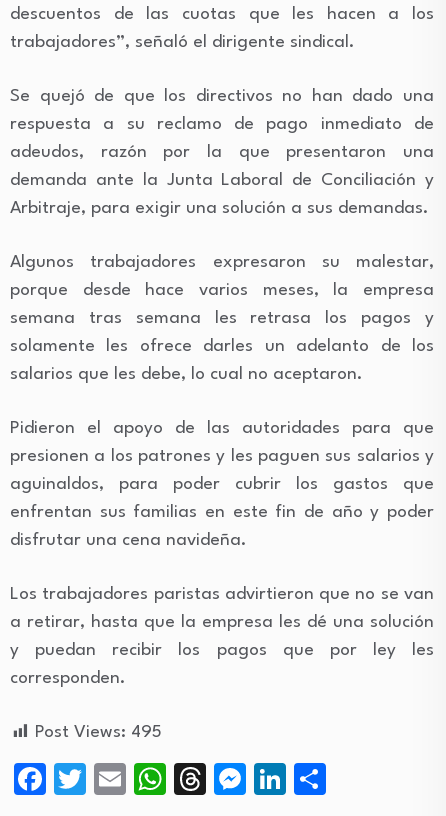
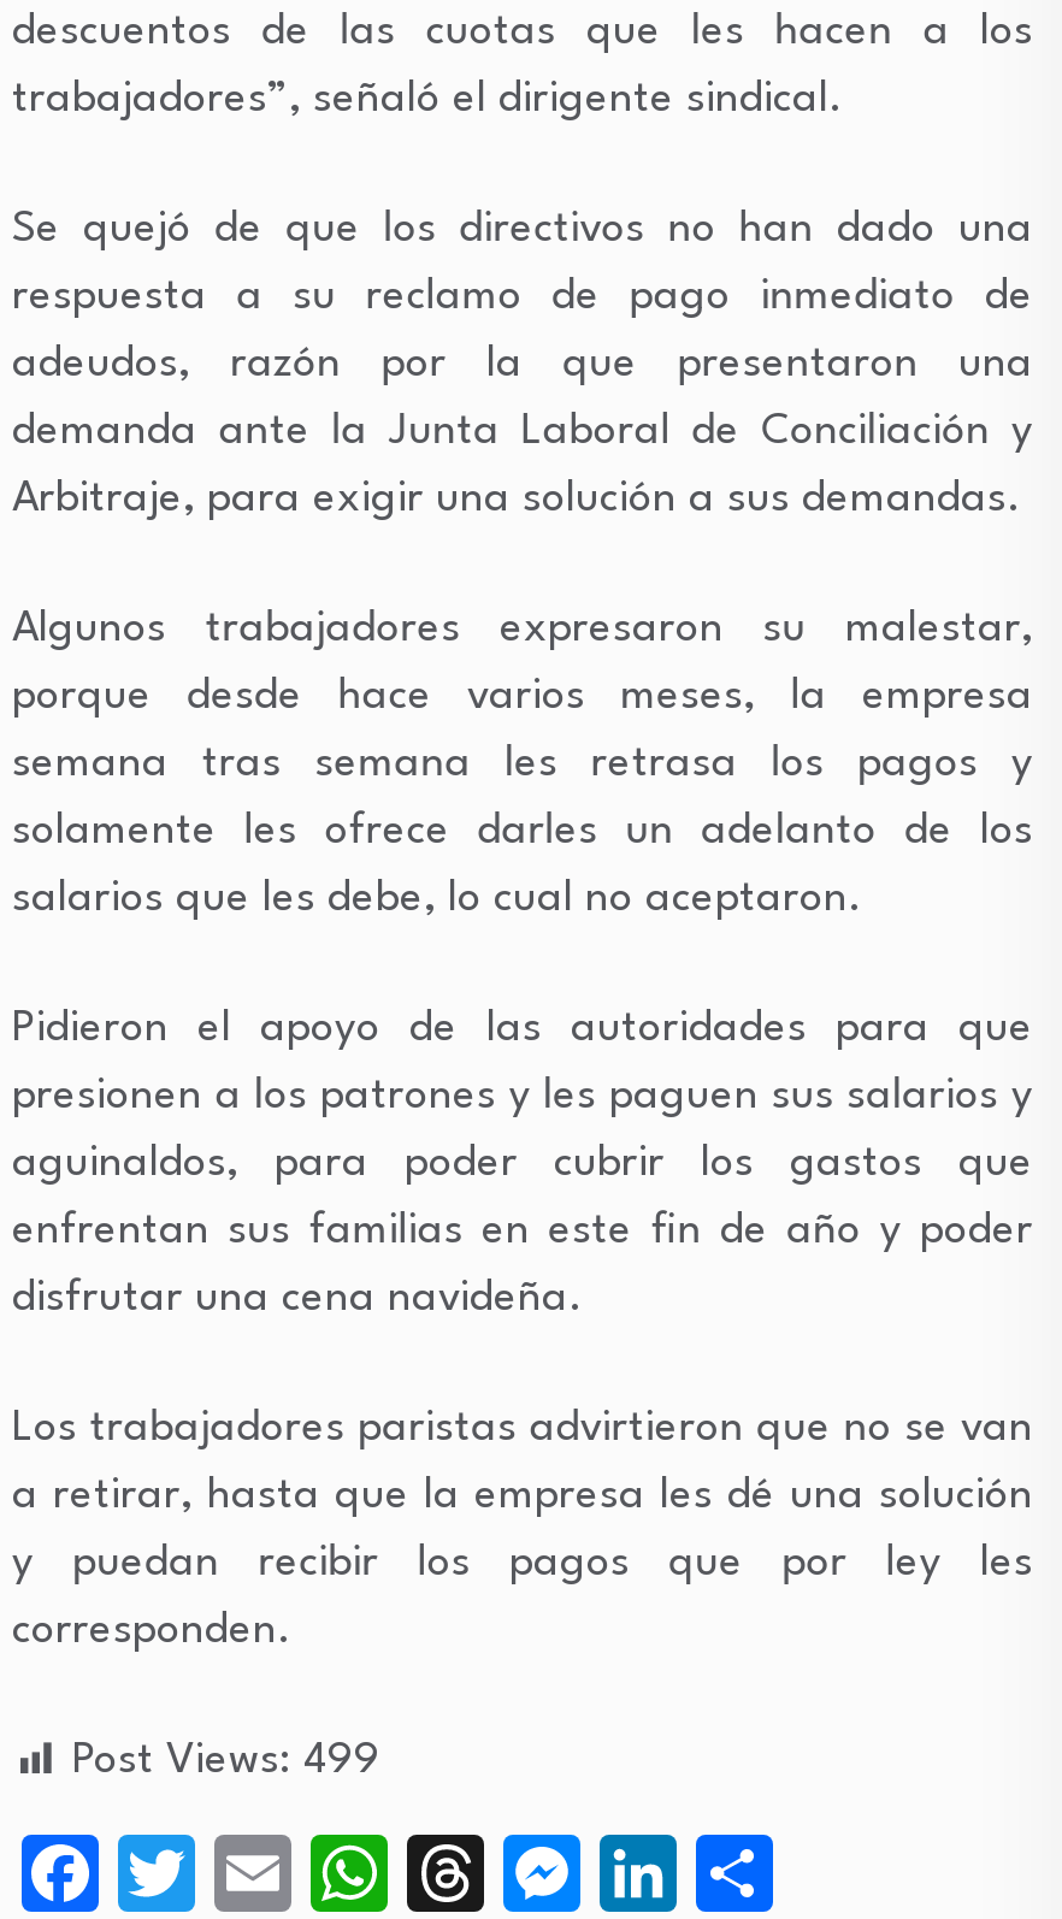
[35,724,162,741] Post Views: 495 -> [72,1741,380,1782] Post Views: 499

